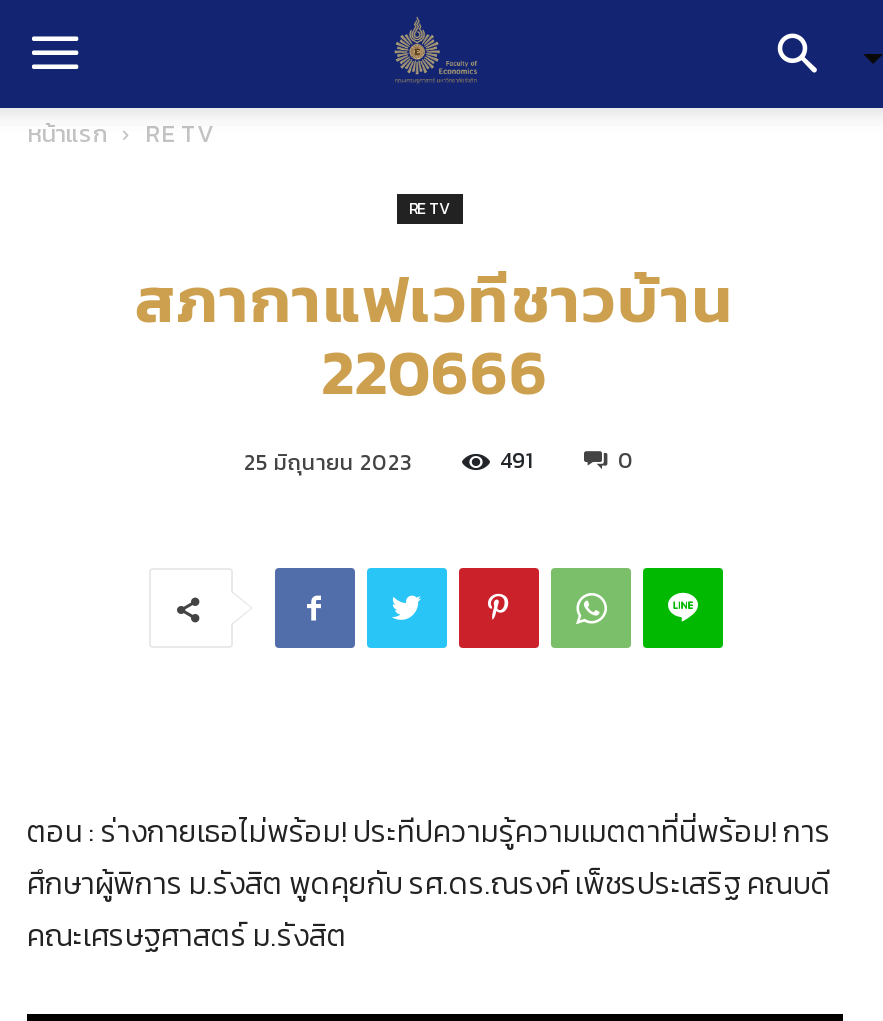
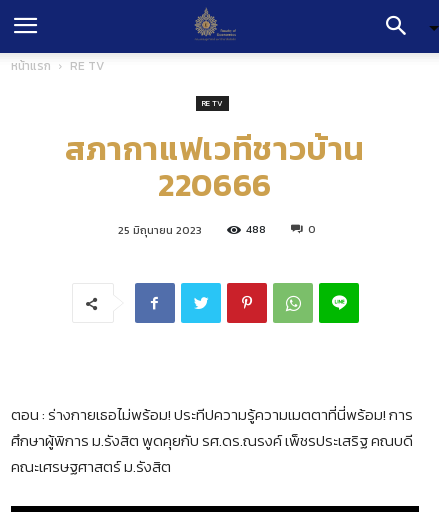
[500,444,534,476] 491 -> [246,221,266,237] 488

